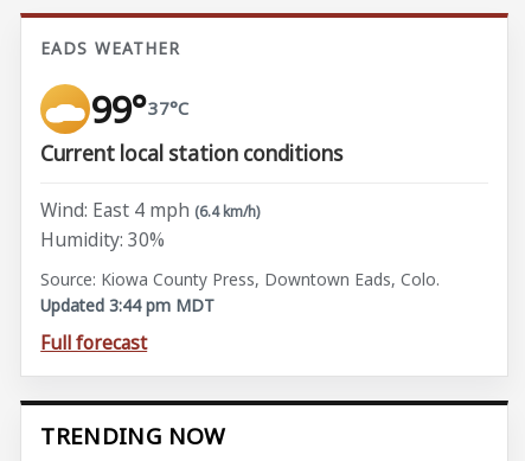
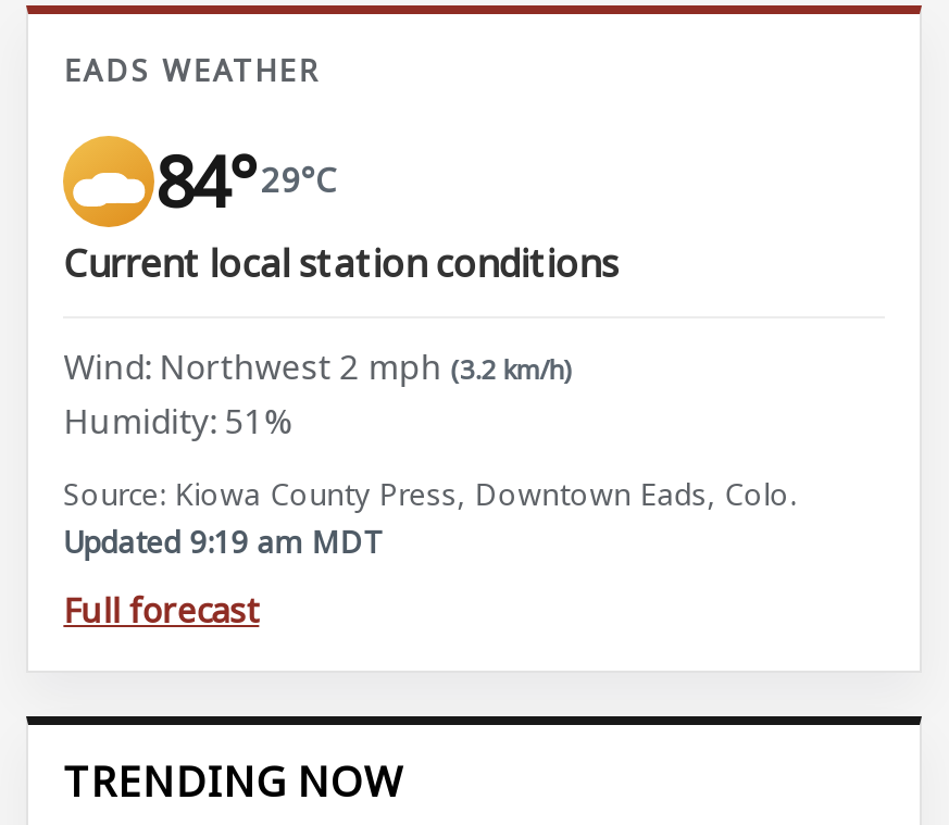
[91,84,188,135] 99° 37°C -> [155,135,335,228] 84° 29°C
[41,196,260,222] Wind: East 4 mph (6.4 km/h) -> [63,342,570,389] Wind: Northwest 2 mph (3.2 km/h)
[41,226,165,253] Humidity: 30% -> [63,397,292,445] Humidity: 51%
[41,294,215,316] Updated 3:44 pm MDT -> [63,521,383,562] Updated 9:19 am MDT

